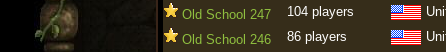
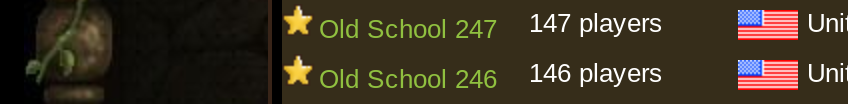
[181,4,353,22] Old School 247 104 players -> [319,8,663,44] Old School 247 147 players
[181,29,346,47] Old School 246 86 players -> [319,58,663,94] Old School 246 146 players

